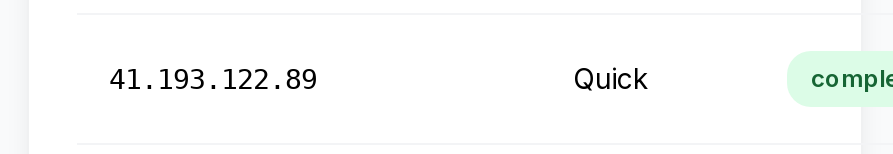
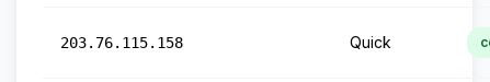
[109,63,317,95] 41.193.122.89 -> [60,34,183,51] 203.76.115.158

